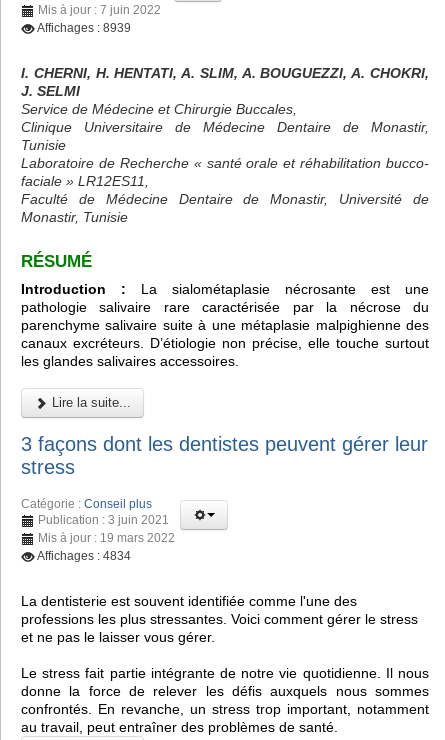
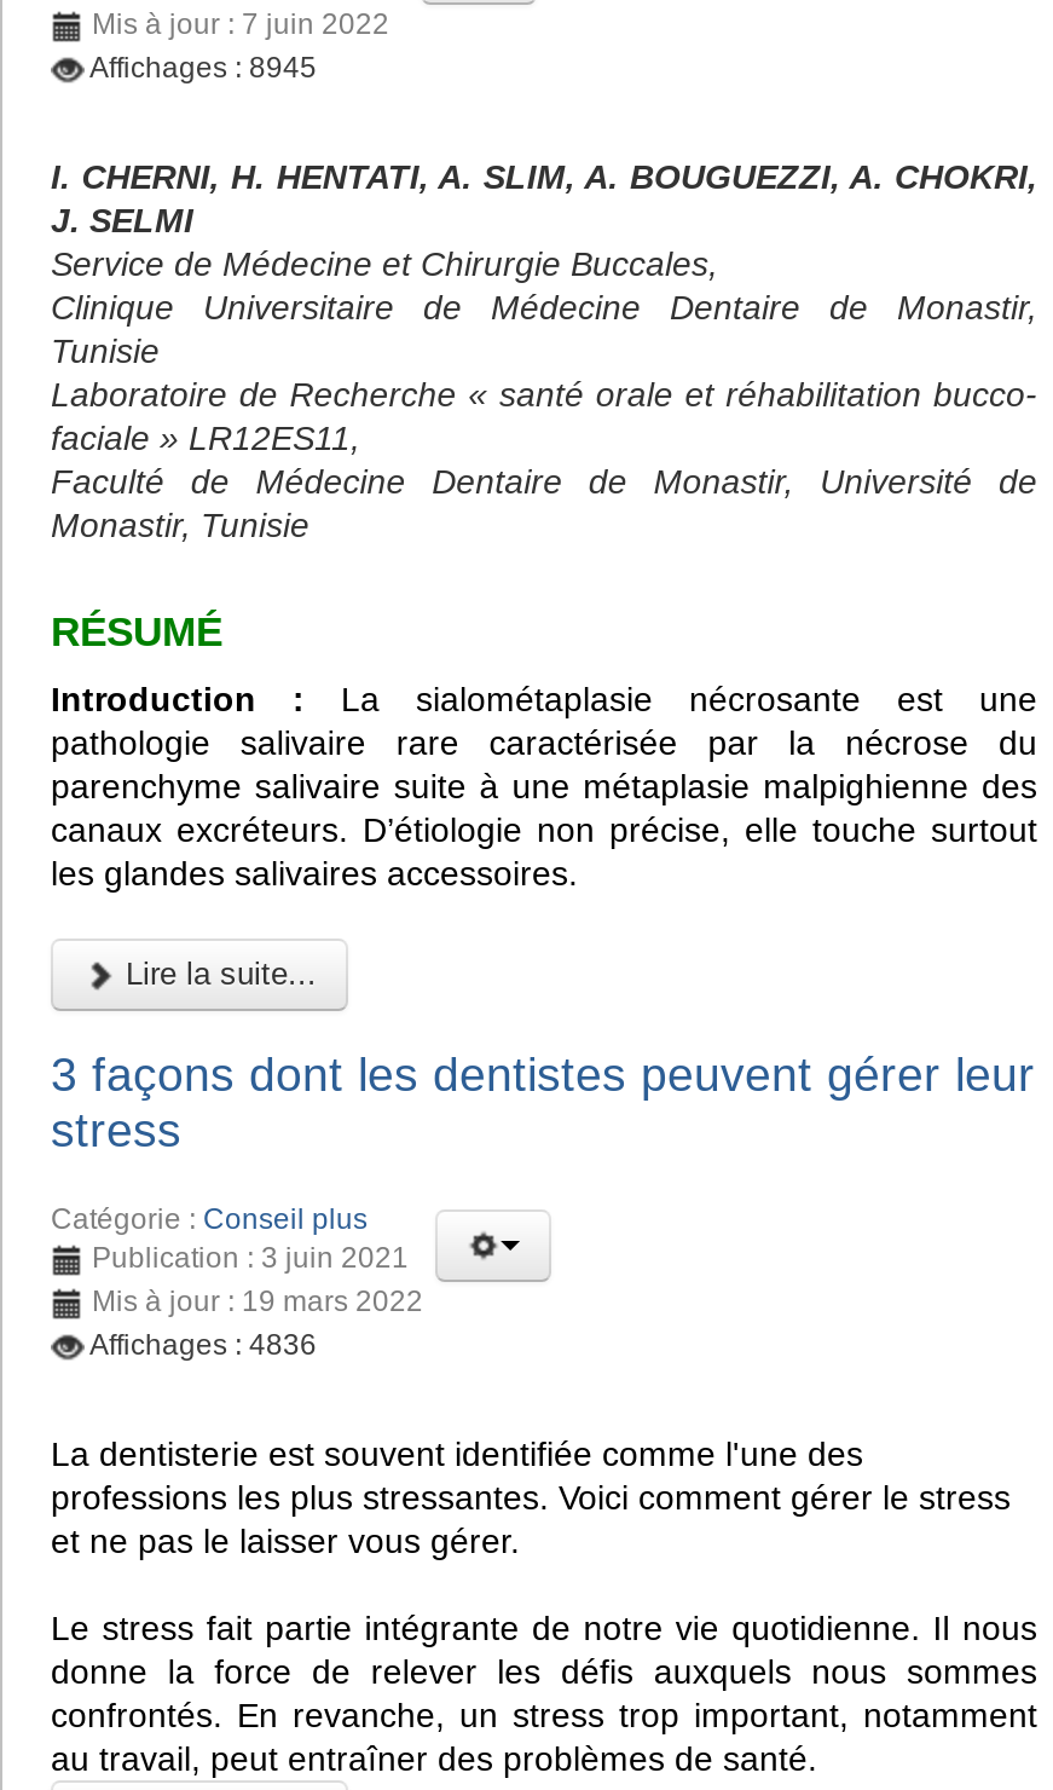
[37,21,131,35] Affichages : 8939 -> [89,50,317,84] Affichages : 8945
[37,549,131,563] Affichages : 4834 -> [89,1328,317,1362] Affichages : 4836

